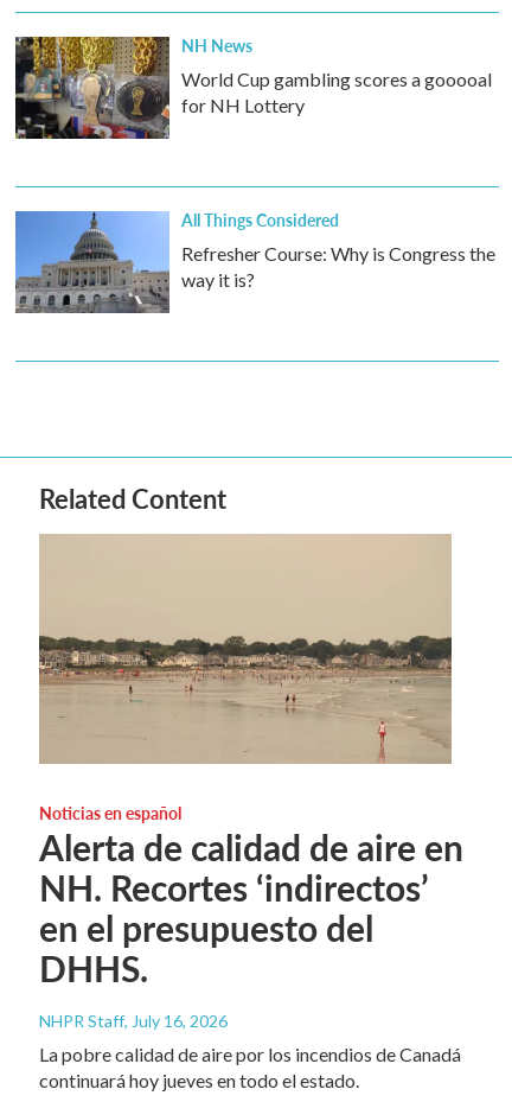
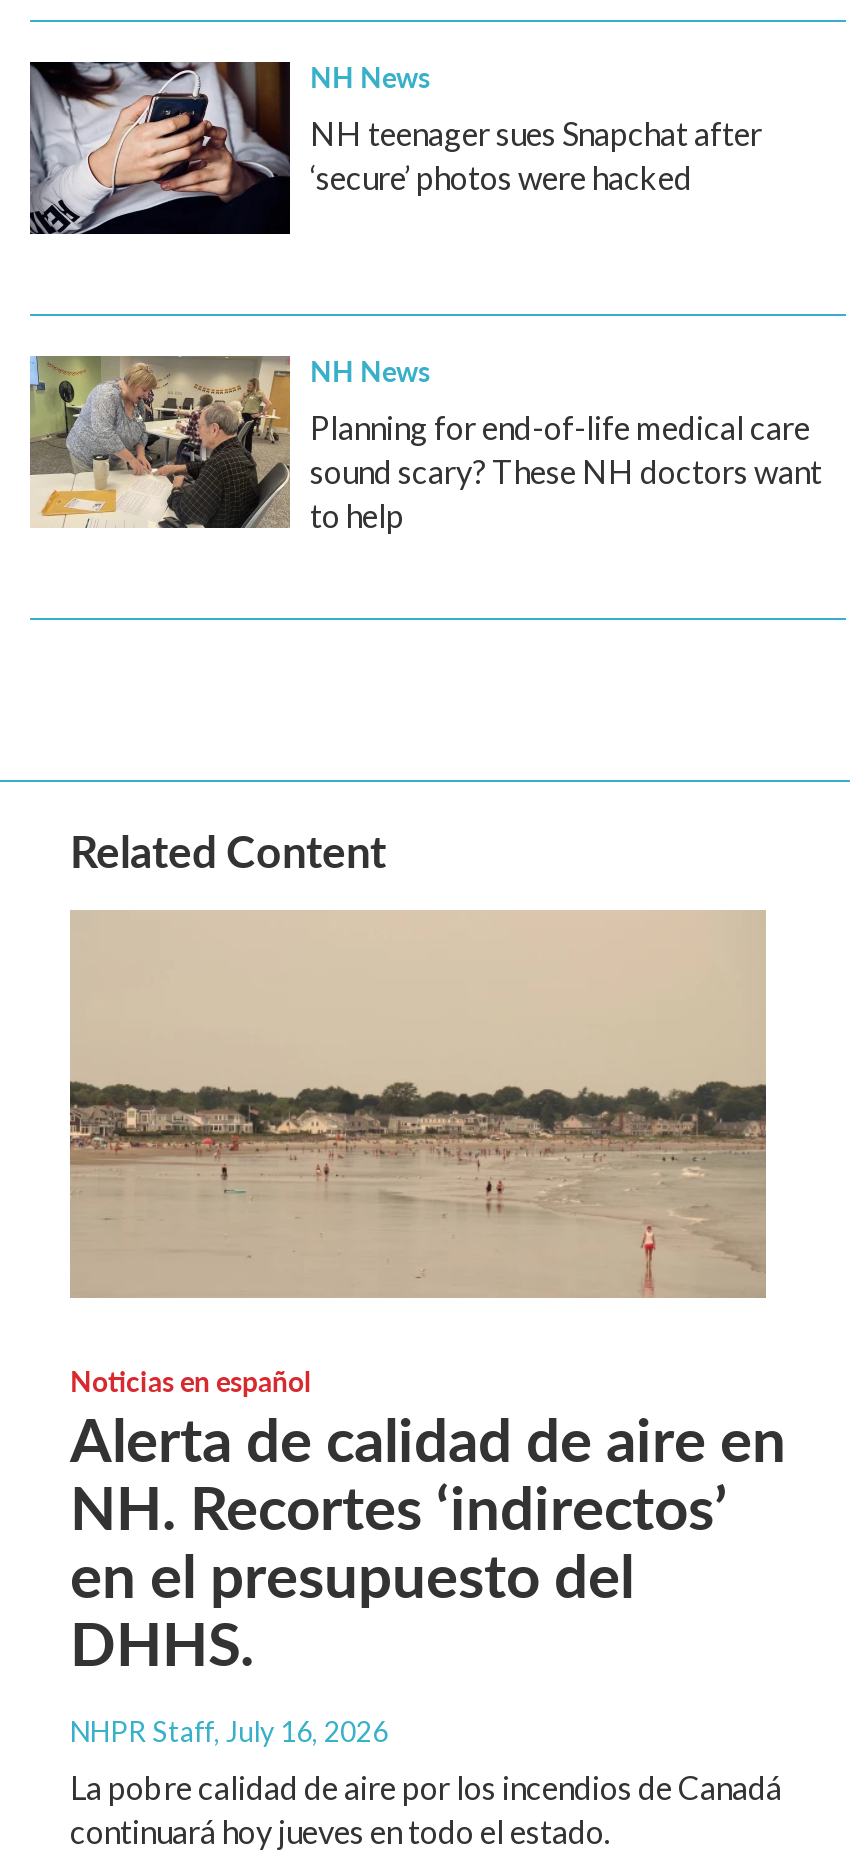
[14,36,492,140] [image] | World Cup gambling scores a gooooal | for NH Lottery -> [28,60,762,236] [image] | NH teenager sues Snapchat after | ‘secure’ photos were hacked
[14,208,495,314] [image] | All Things Considered | Refresher Course: Why is Congress the | way it is? -> [28,350,822,534] [image] | NH News | Planning for end-of-life medical care | sound scary? These NH doctors want | to help

